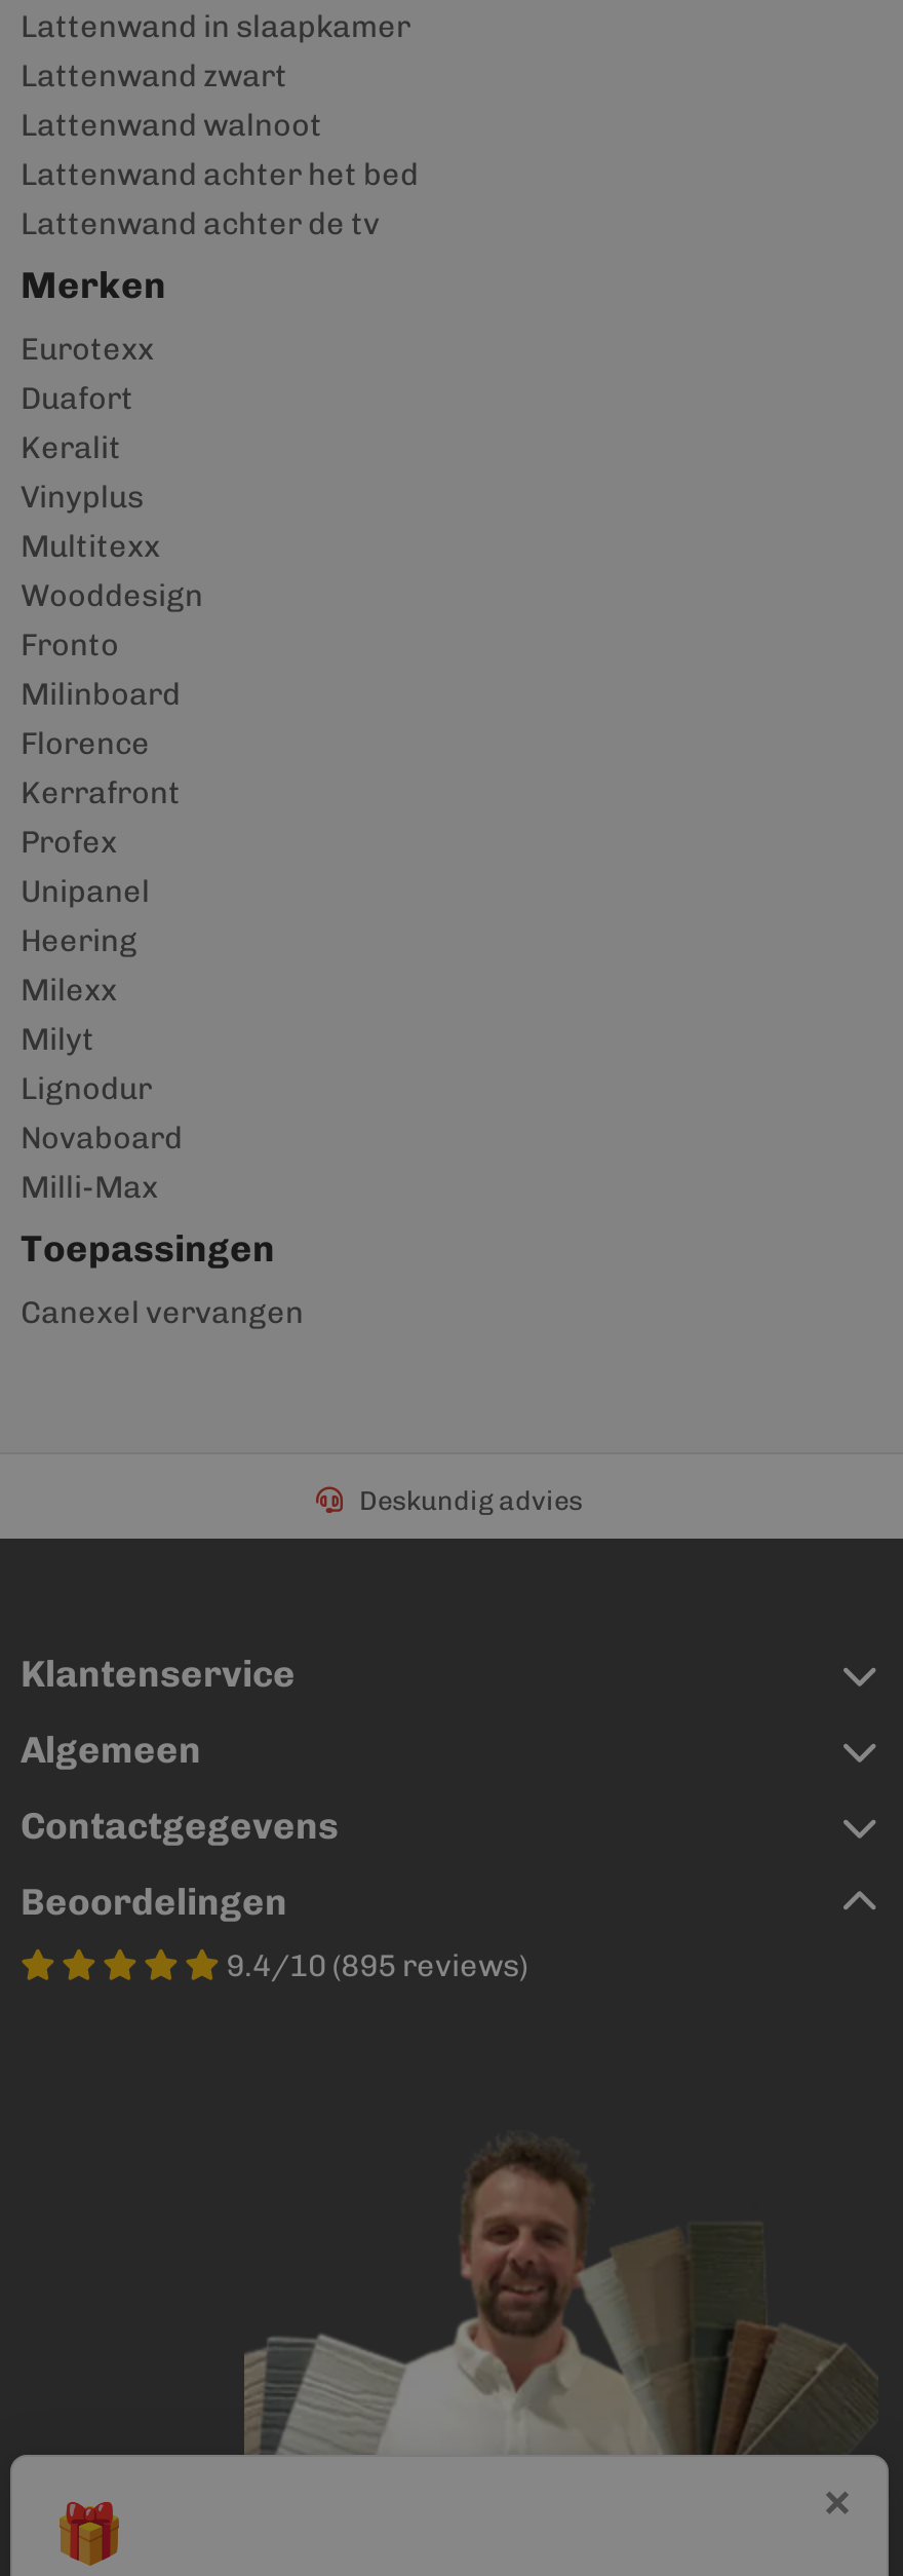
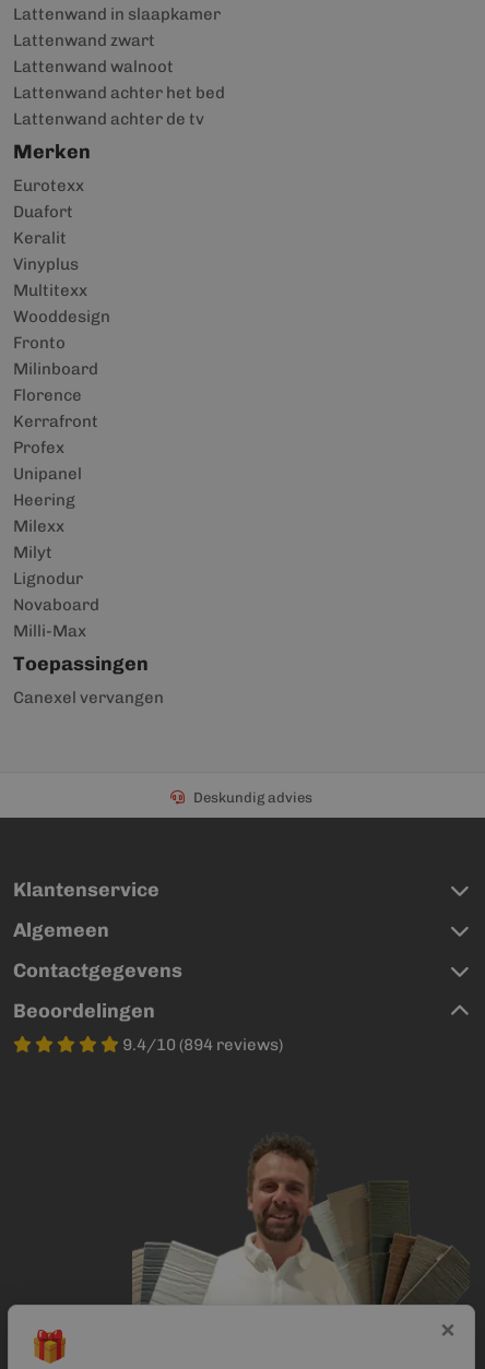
[226,1947,527,1984] 9.4/10 (895 reviews) -> [122,1035,283,1055] 9.4/10 (894 reviews)

